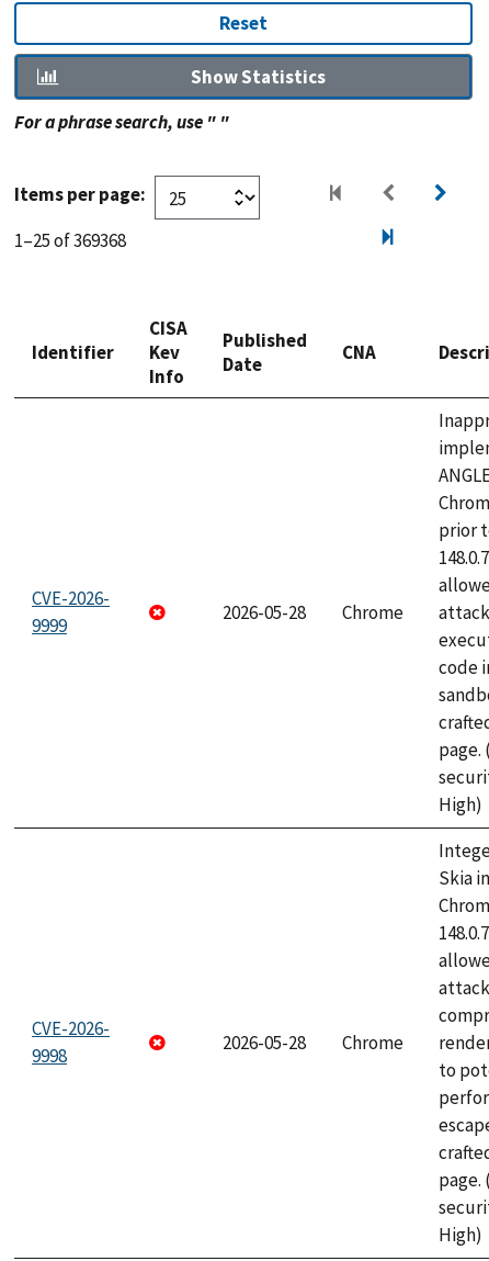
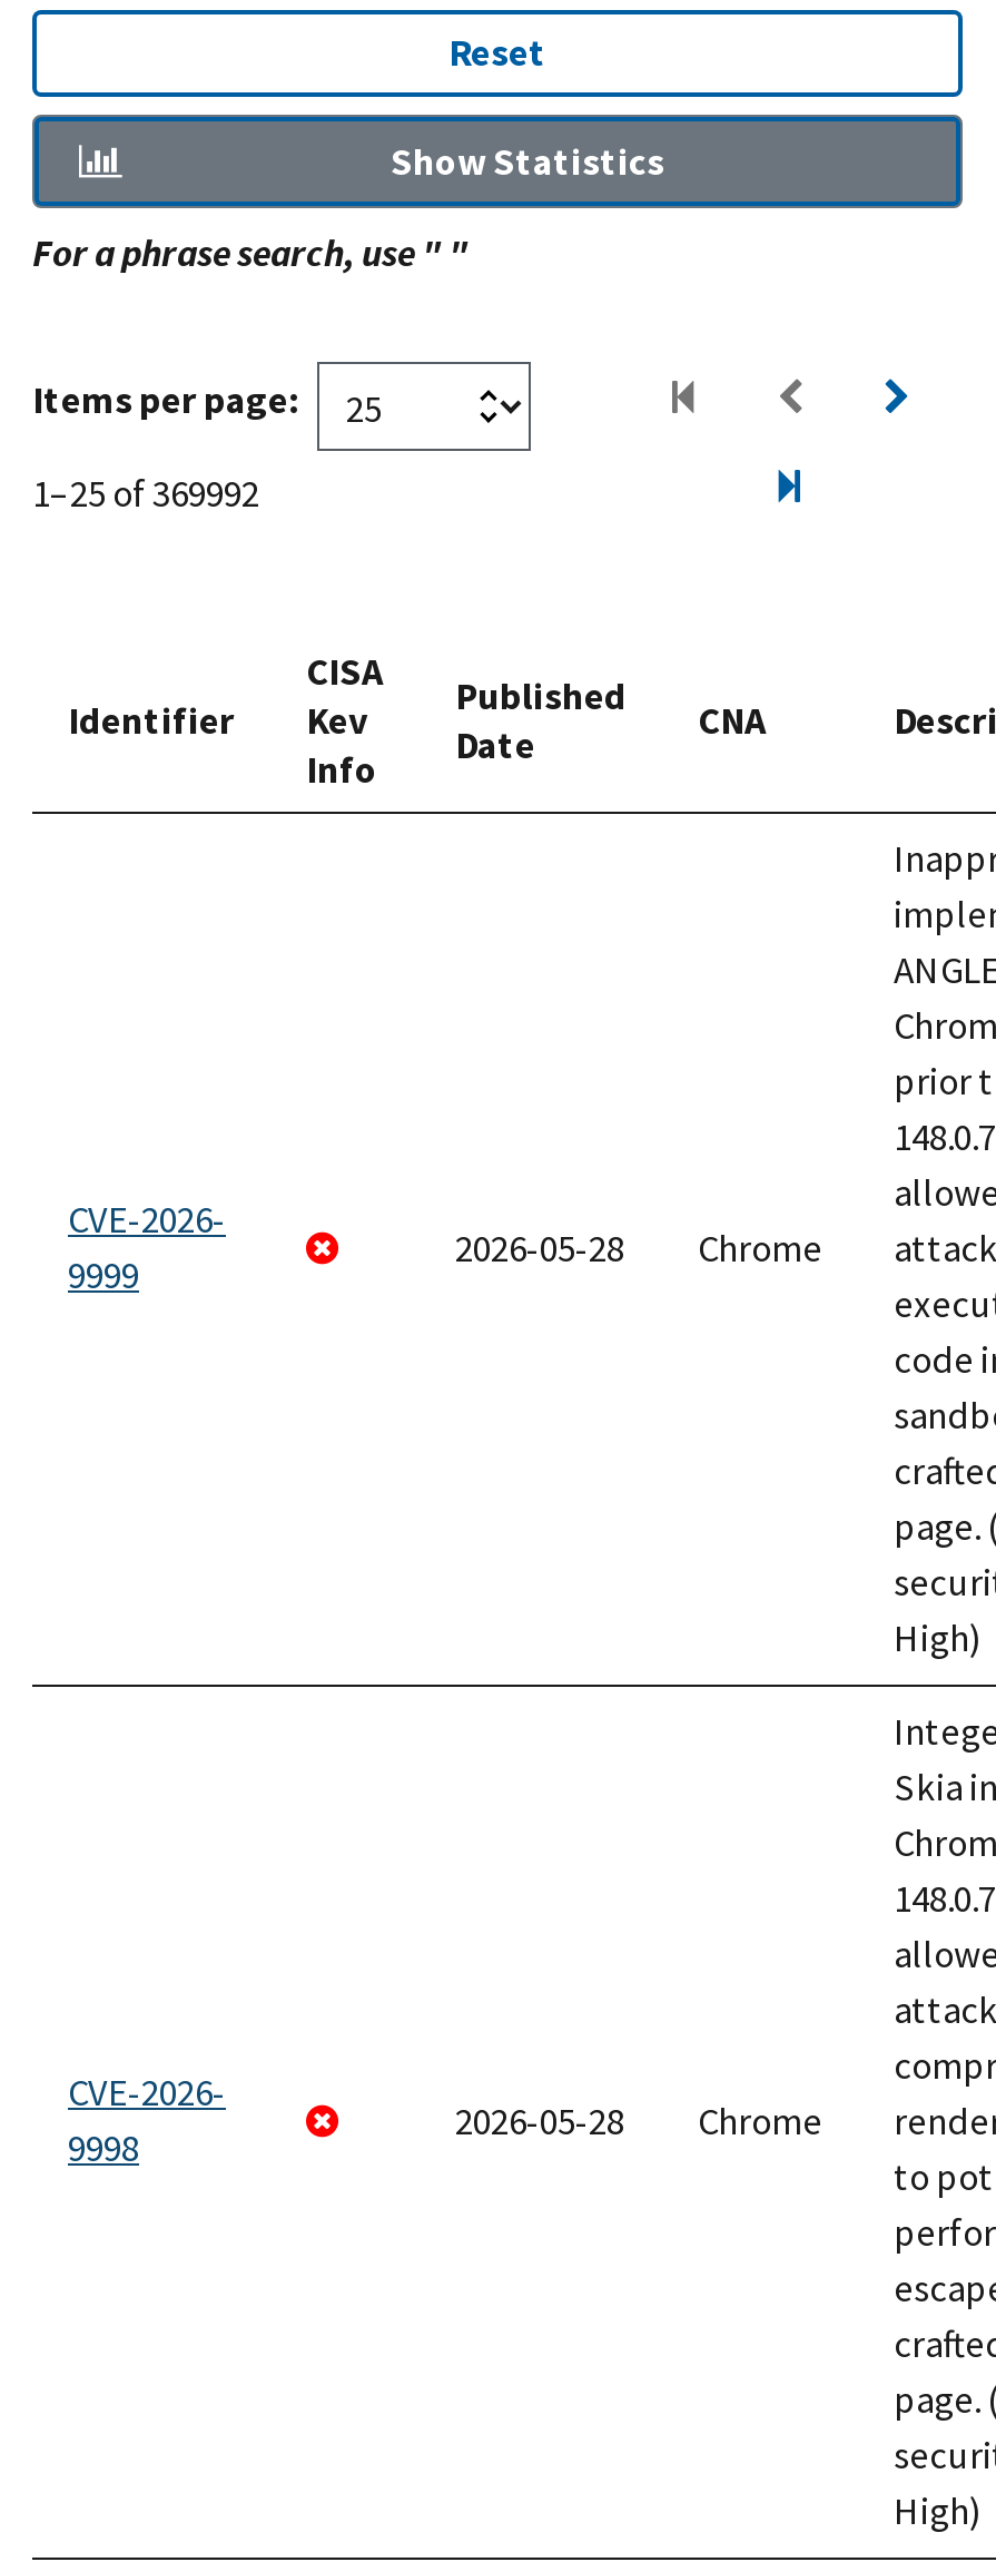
[14,228,126,253] 1–25 of 369368 -> [32,469,259,518] 1–25 of 369992

